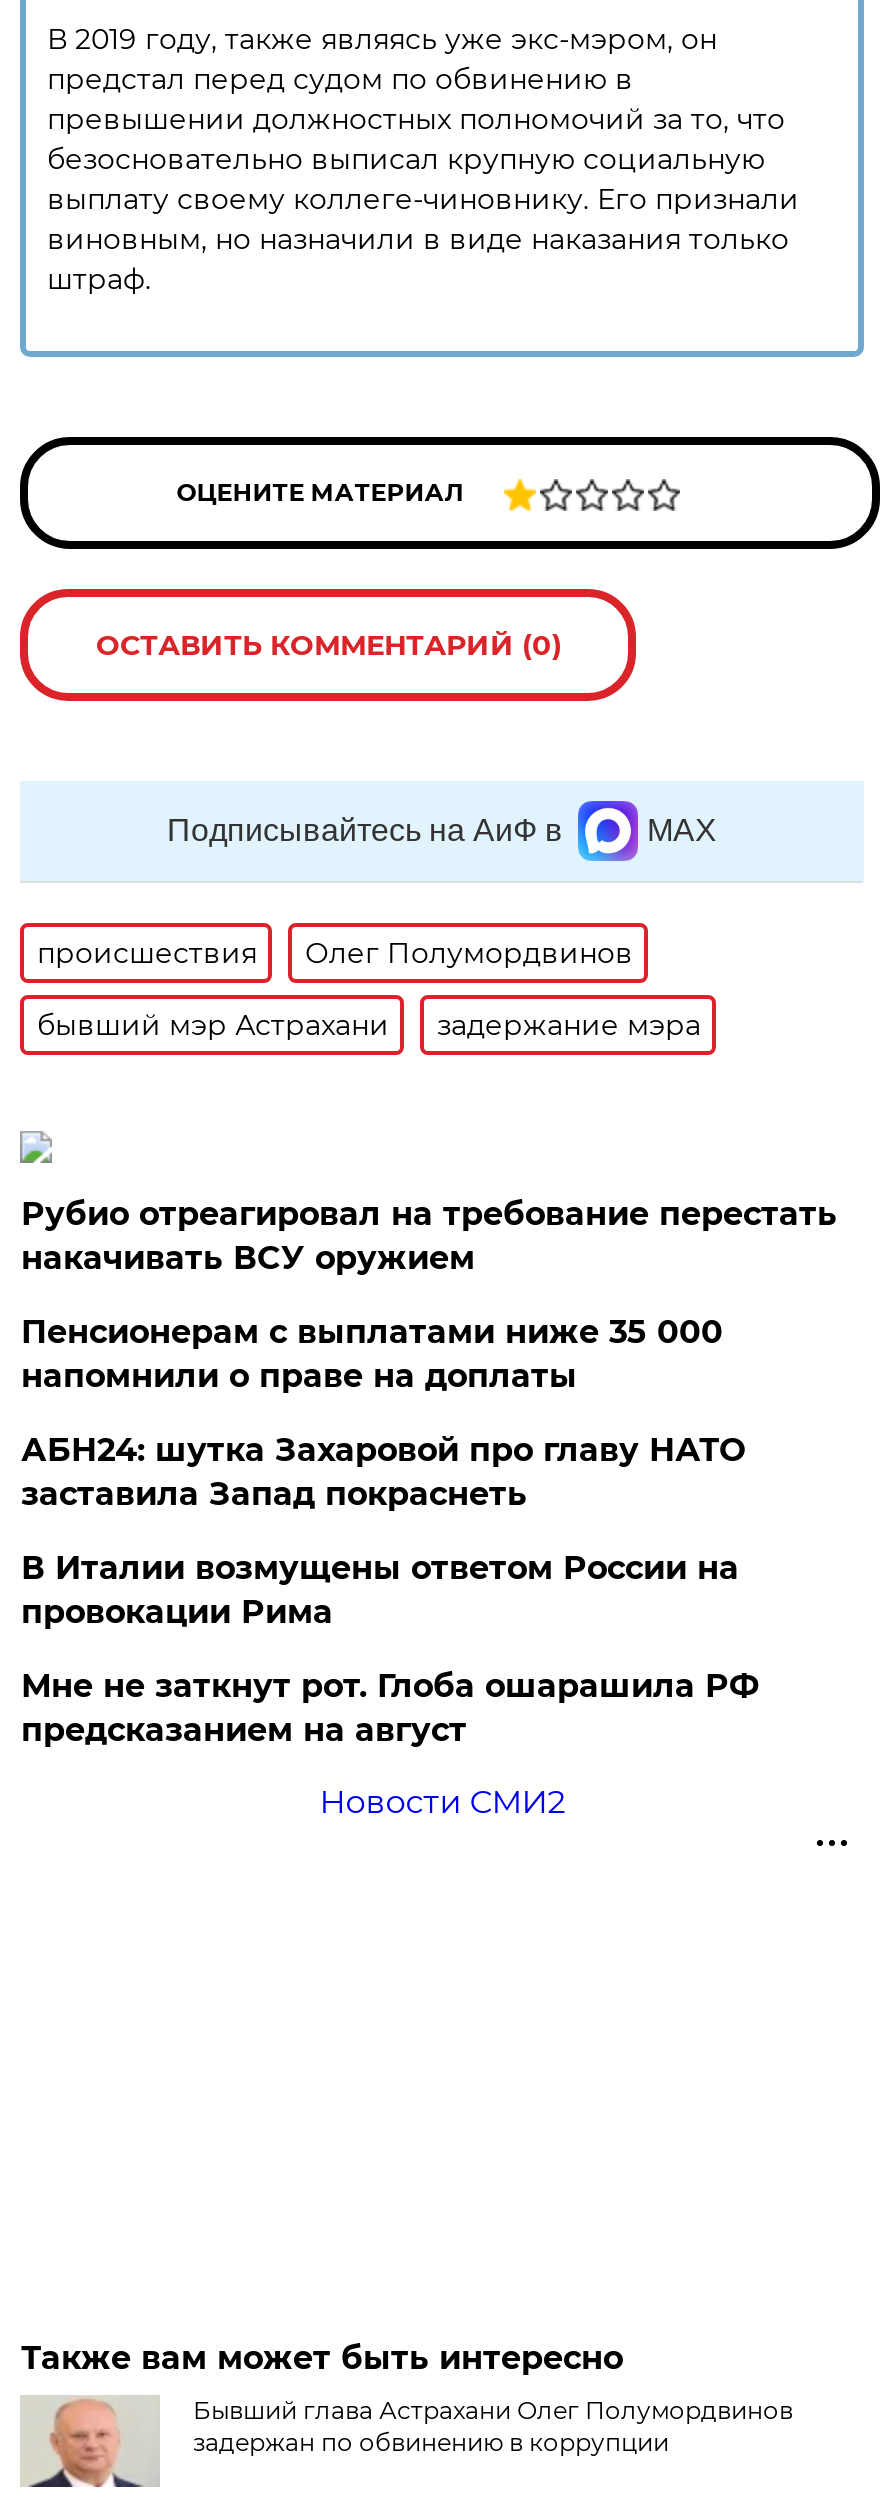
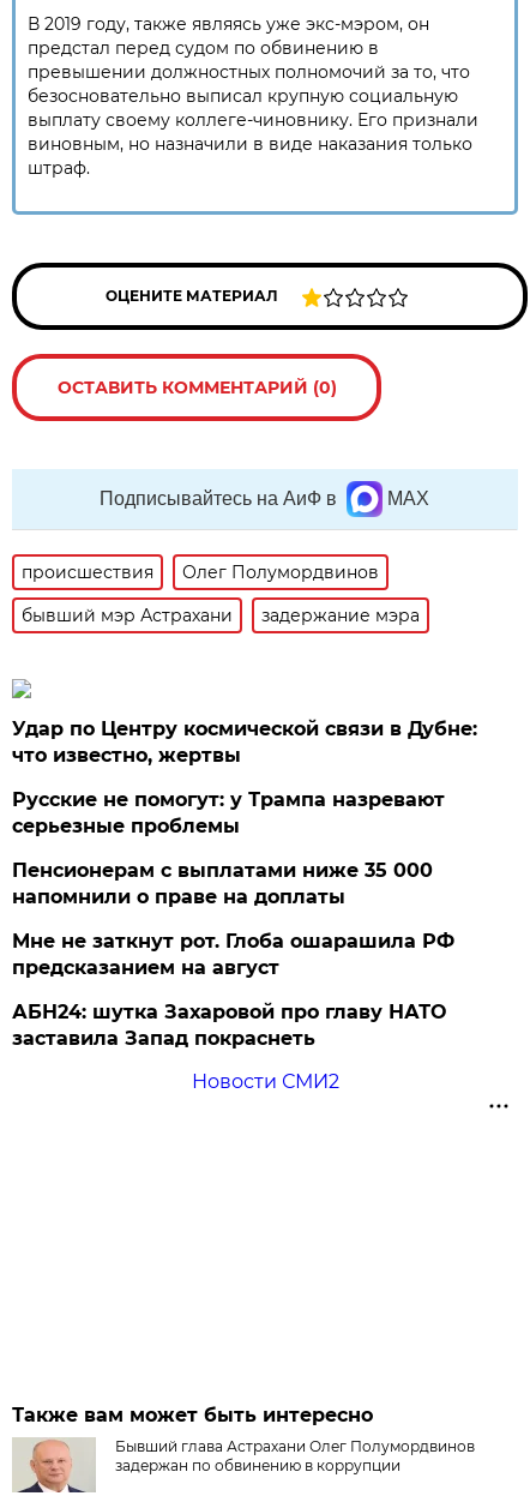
[21,1195,837,1277] Рубио отреагировал на требование перестать | накачивать ВСУ оружием -> [12,717,478,837] Удар по Центру космической связи в Дубне: | что известно, жертвы | Русские не помогут: у Трампа назревают | серьезные проблемы
moved [21,1313,723,1395] -> [12,859,433,908]: Пенсионерам с выплатами ниже 35 000 | напомнили о праве на доплаты
moved [21,1431,745,1513] -> [12,1001,447,1050]: АБН24: шутка Захаровой про главу НАТО | заставила Запад покраснеть
[21,1549,739,1631] В Италии возмущены ответом России на | провокации Рима -> none
moved [21,1667,759,1749] -> [12,930,455,979]: Мне не заткнут рот. Глоба ошарашила РФ | предсказанием на август

